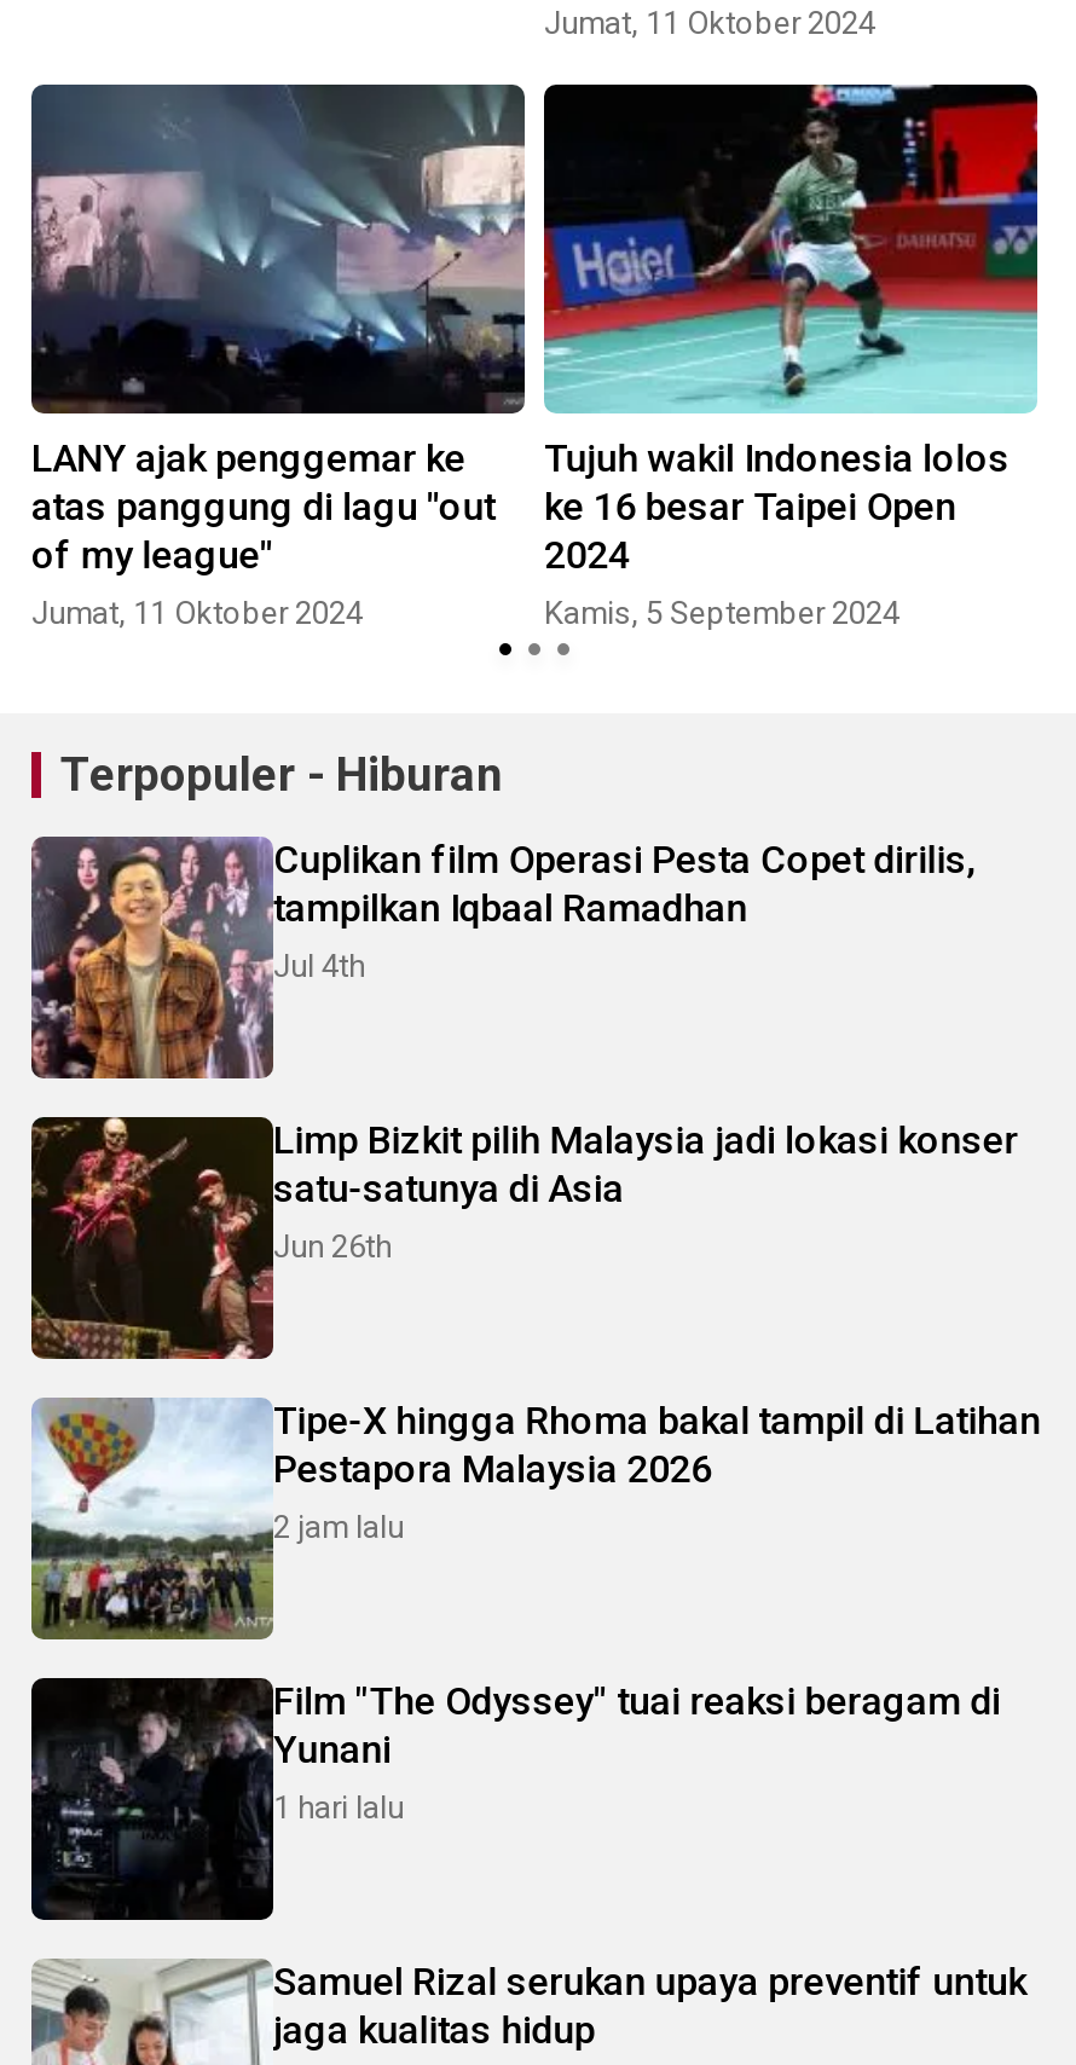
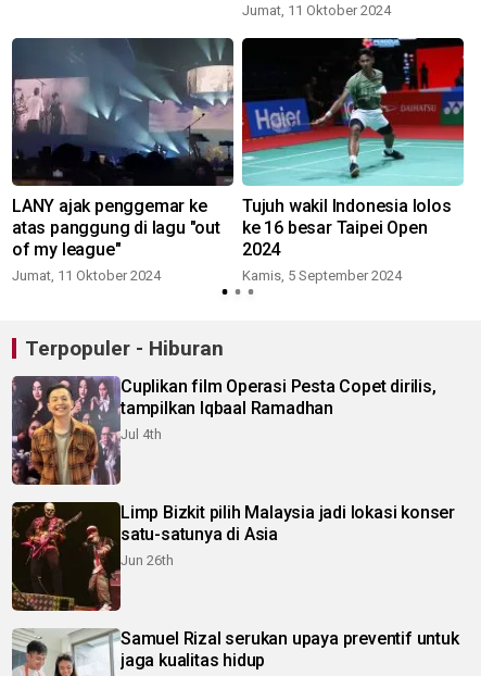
[31,1398,1041,1639] [image] | Tipe-X hingga Rhoma bakal tampil di Latihan | Pestapora Malaysia 2026 | 2 jam lalu -> none
[31,1678,1001,1922] [image] | Film "The Odyssey" tuai reaksi beragam di | Yunani | 1 hari lalu -> none

